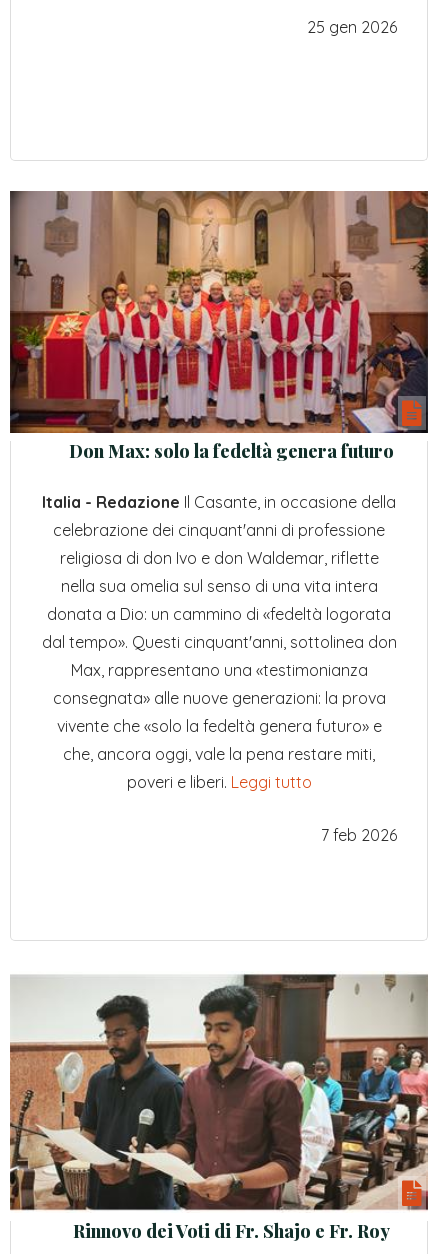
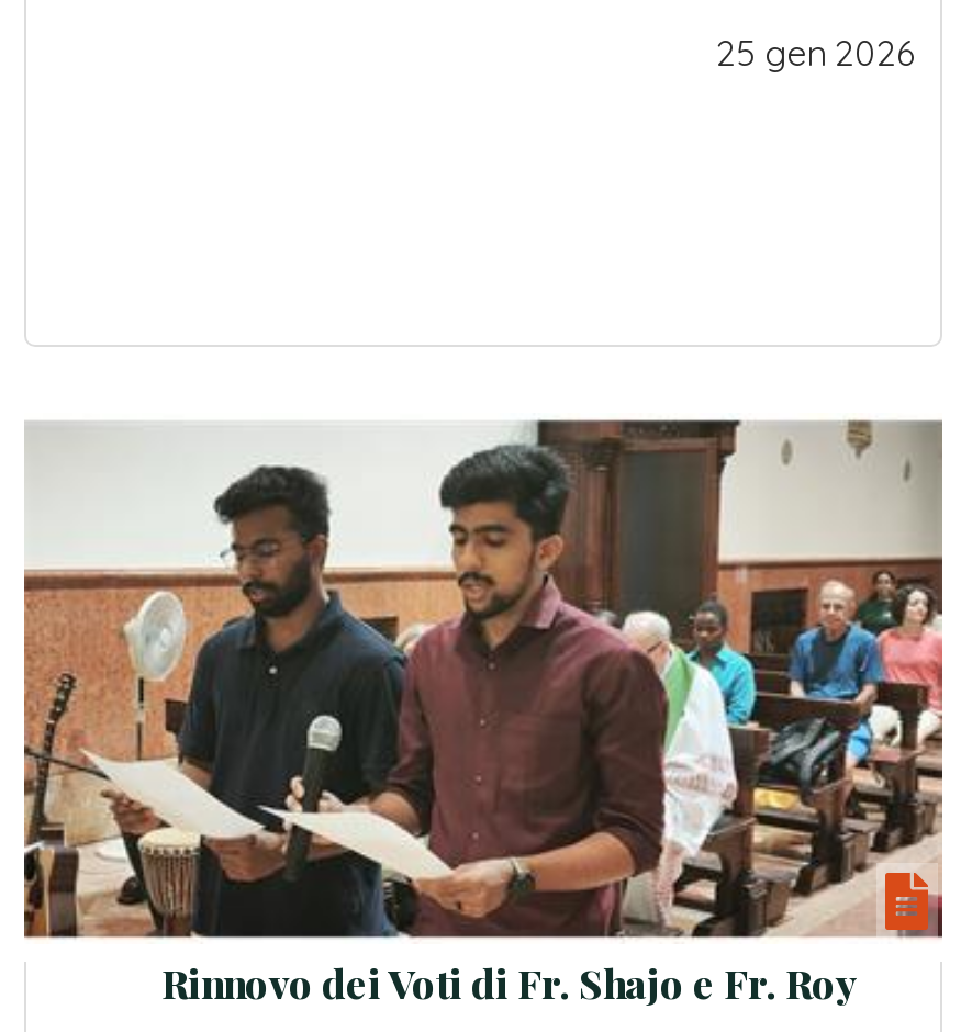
[9,190,429,845] [image] | Don Max: solo la fedeltà genera futuro | Italia - Redazione Il Casante, in occasione della | celebrazione dei cinquant'anni di professione | religiosa di don Ivo e don Waldemar, riflette | nella sua omelia sul senso di una vita intera | donata a Dio: un cammino di «fedeltà logorata | dal tempo». Questi cinquant'anni, sottolinea don | Max, rappresentano una «testimonianza | consegnata» alle nuove generazioni: la prova | vivente che «solo la fedeltà genera futuro» e | che, ancora oggi, vale la pena restare miti, | poveri e liberi. Leggi tutto | 7 feb 2026 -> none

